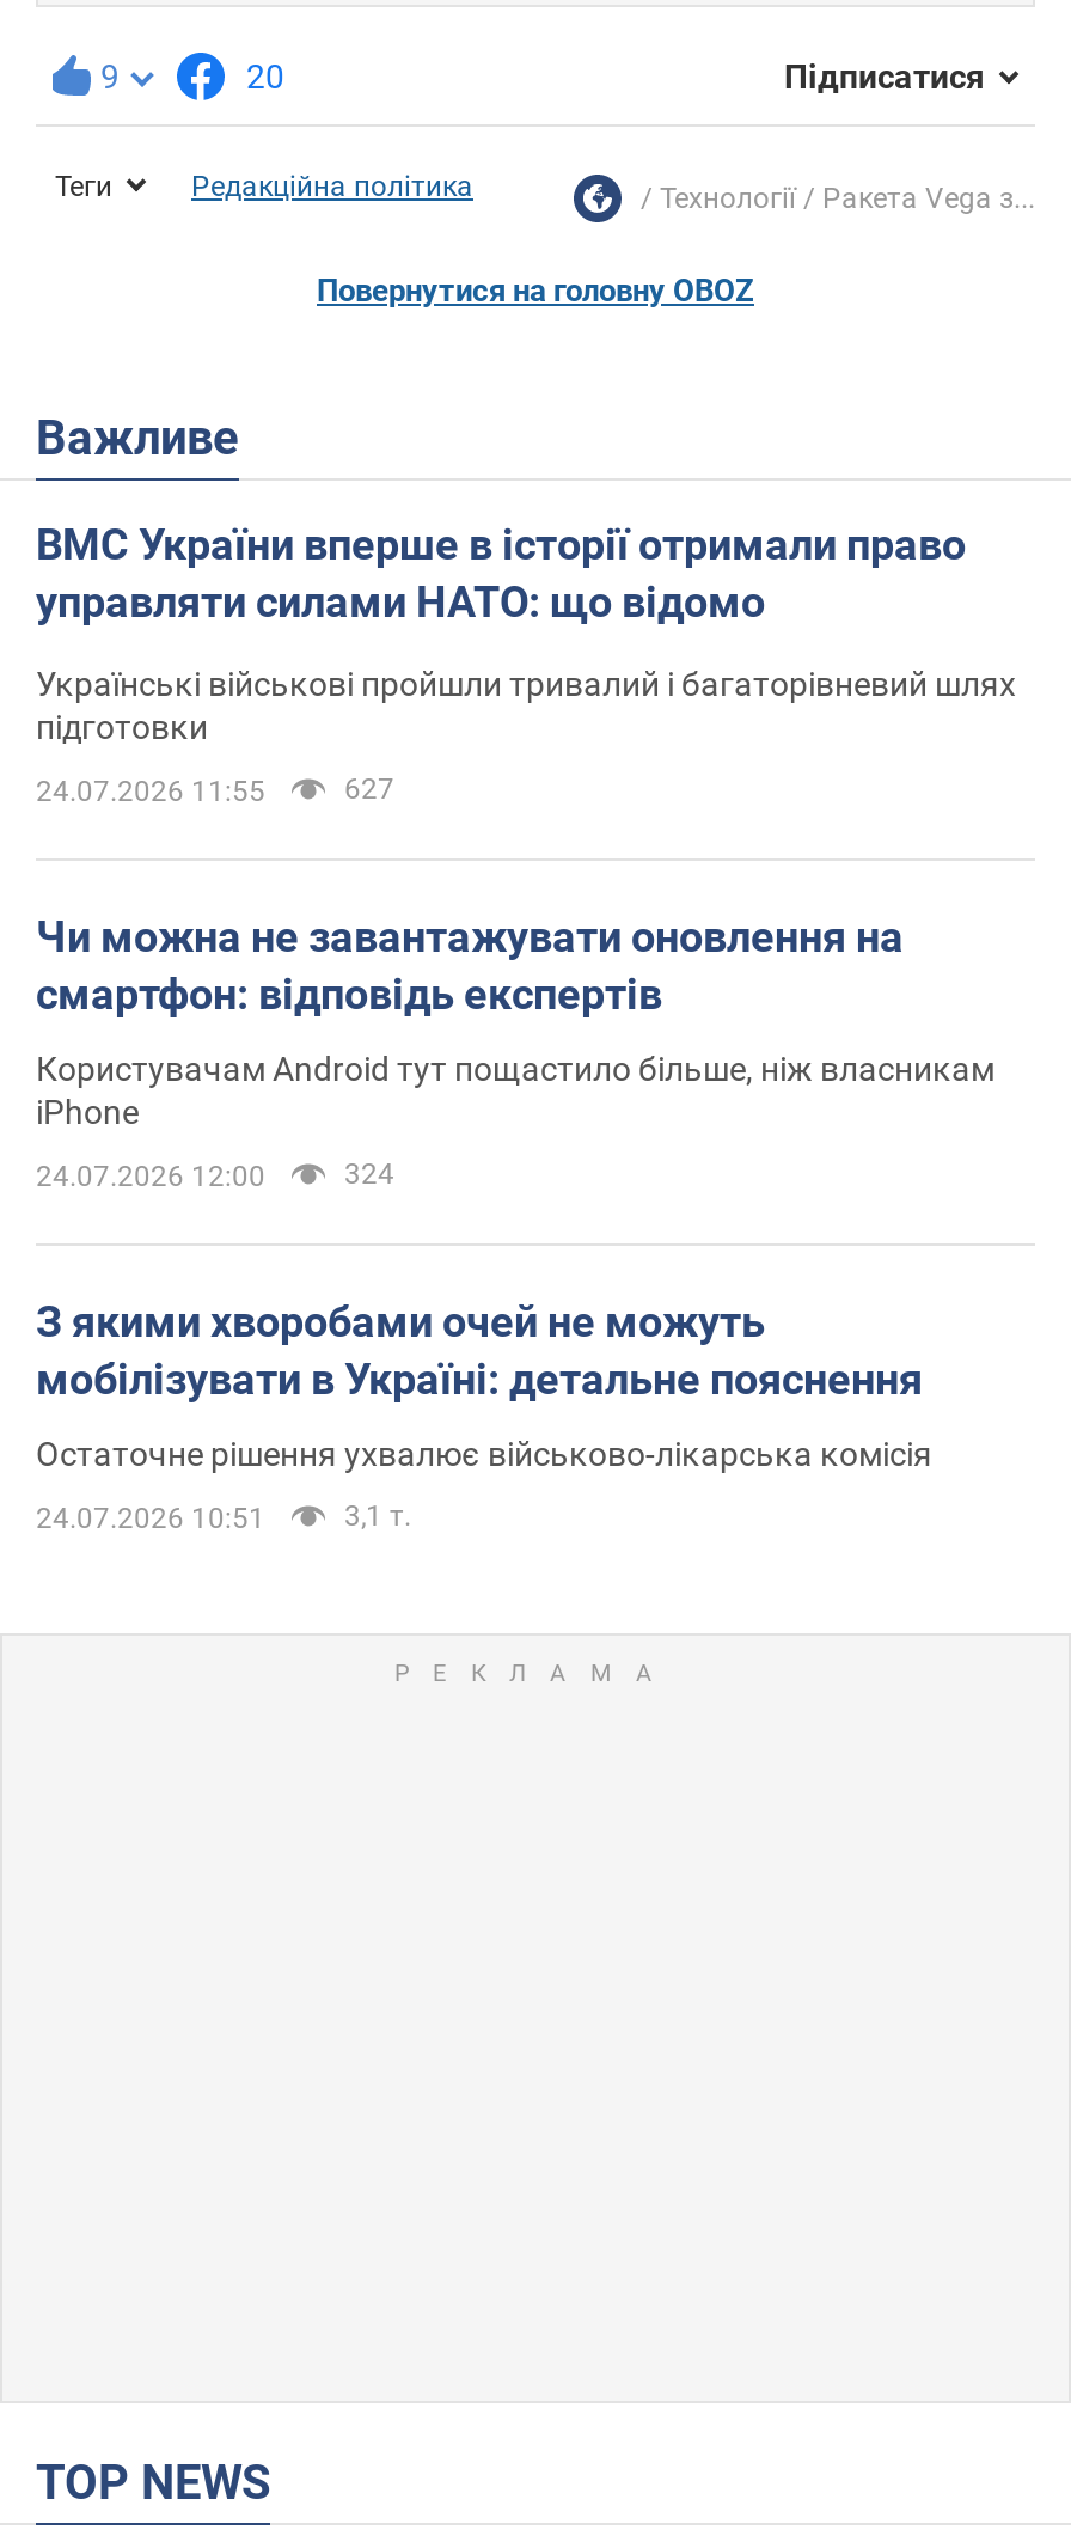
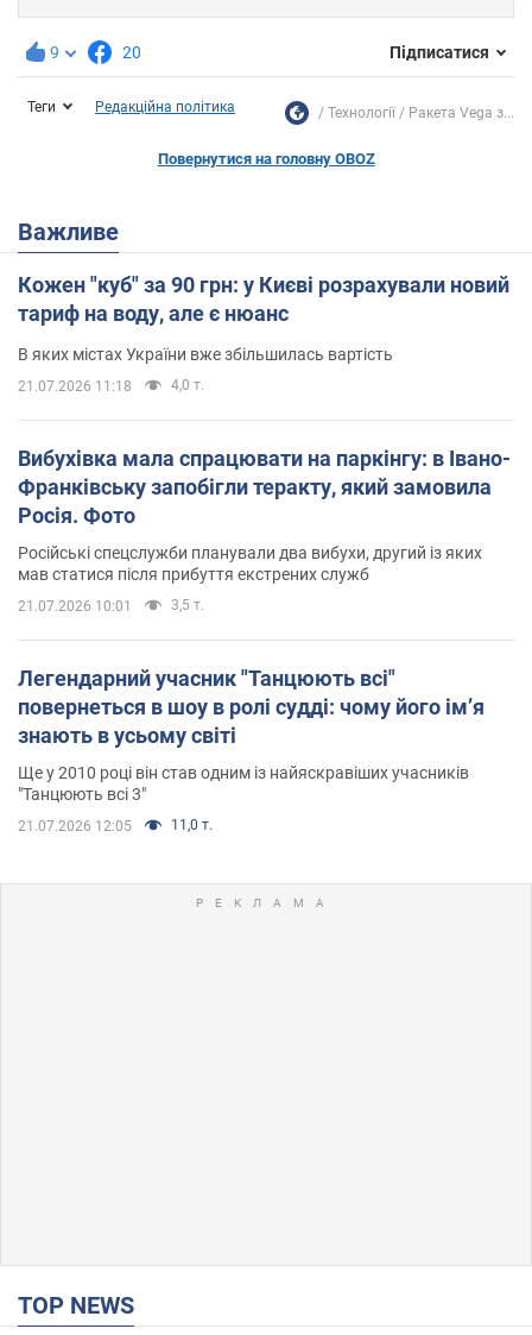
[36,518,966,625] ВМС України вперше в історії отримали право | управляти силами НАТО: що відомо -> [18,272,509,325] Кожен "куб" за 90 грн: у Києві розрахували новий | тариф на воду, але є нюанс
[36,664,1016,745] Українські військові пройшли тривалий і багаторівневий шлях | підготовки -> [18,344,393,363] В яких містах України вже збільшилась вартість
[36,771,394,807] 24.07.2026 11:55 | 627 -> [18,376,204,394] 21.07.2026 11:18 | 4,0 т.
[36,910,904,1017] Чи можна не завантажувати оновлення на | смартфон: відповідь експертів -> [18,445,511,527] Вибухівка мала спрацювати на паркінгу: в Івано- | Франківську запобігли теракту, який замовила | Росія. Фото
[36,1049,994,1130] Користувачам Android тут пощастило більше, ніж власникам | iPhone -> [18,543,482,583] Російські спецслужби планували два вибухи, другий із яких | мав статися після прибуття екстрених служб
[36,1156,394,1192] 24.07.2026 12:00 | 324 -> [18,596,204,614] 21.07.2026 10:01 | 3,5 т.
[36,1295,923,1402] З якими хворобами очей не можуть | мобілізувати в Україні: детальне пояснення -> [18,665,484,747] Легендарний учасник "Танцюють всі" | повернеться в шоу в ролі судді: чому його імʼя | знають в усьому світі
[36,1434,932,1472] Остаточне рішення ухвалює військово-лікарська комісія -> [18,763,469,803] Ще у 2010 році він став одним із найяскравіших учасників | "Танцюють всі 3"
[36,1498,411,1534] 24.07.2026 10:51 | 3,1 т. -> [18,816,213,834] 21.07.2026 12:05 | 11,0 т.

